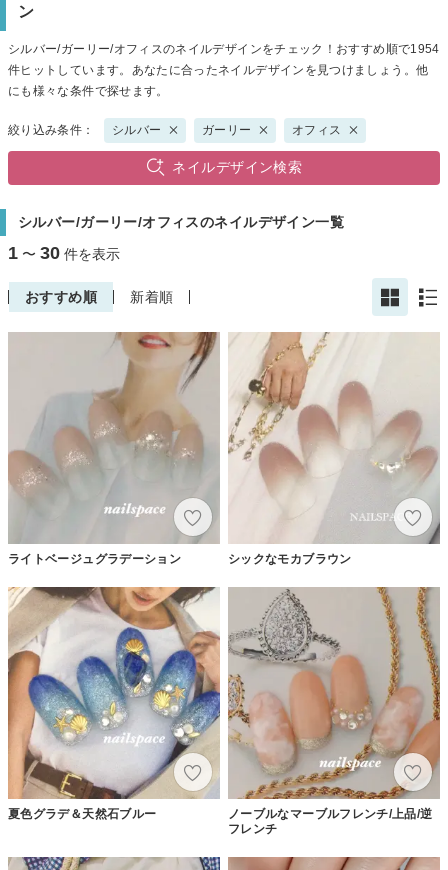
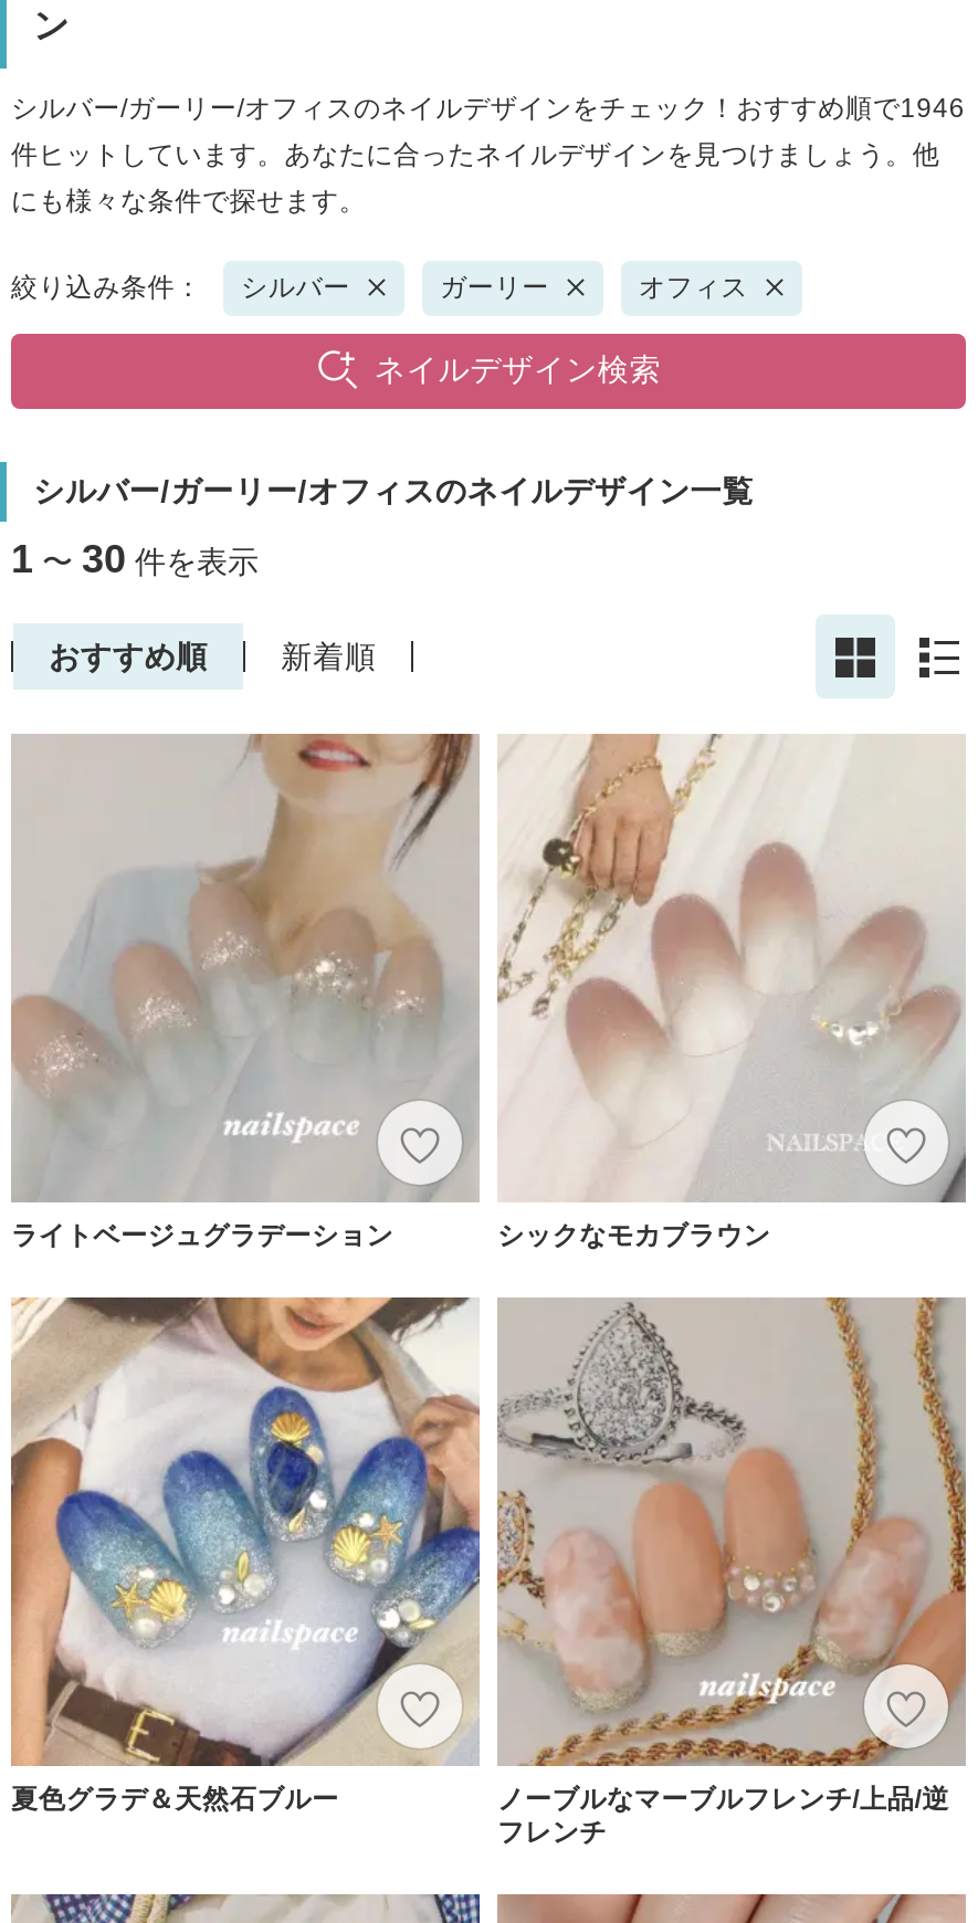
[8,42,440,56] シルバー/ガーリー/オフィスのネイルデザインをチェック！おすすめ順で1954 -> [11,92,965,123] シルバー/ガーリー/オフィスのネイルデザインをチェック！おすすめ順で1946

